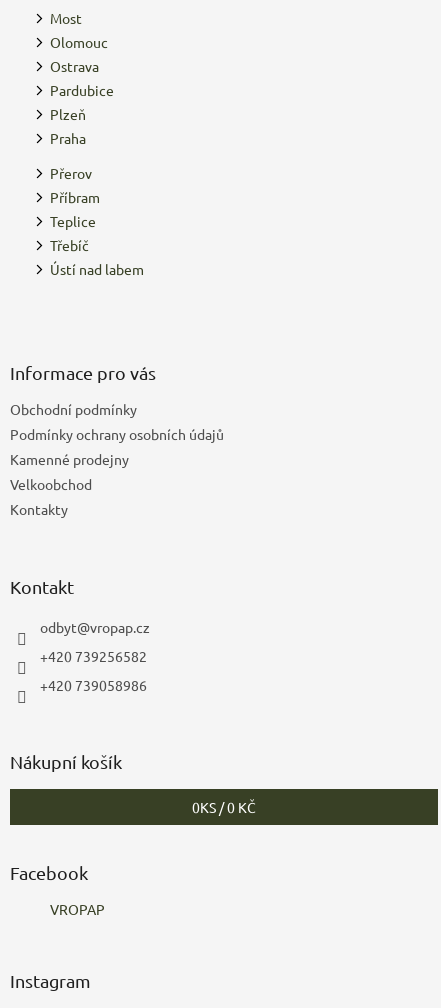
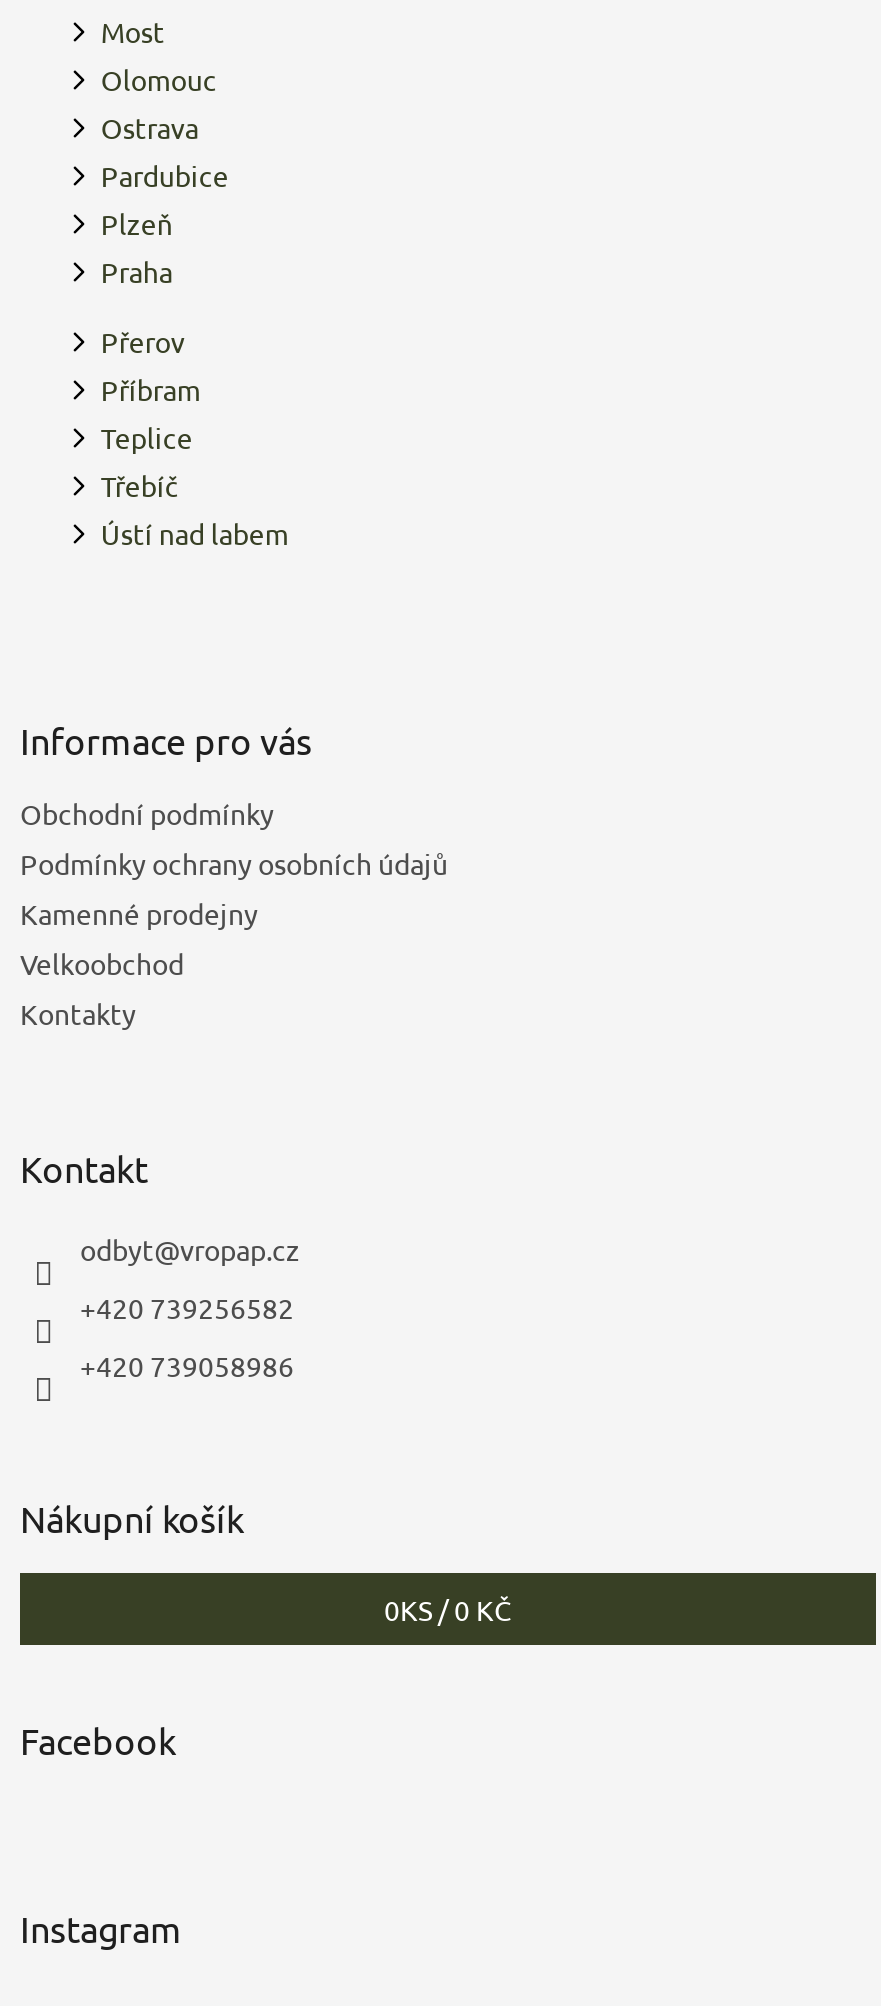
[50,899,105,917] VROPAP -> none

